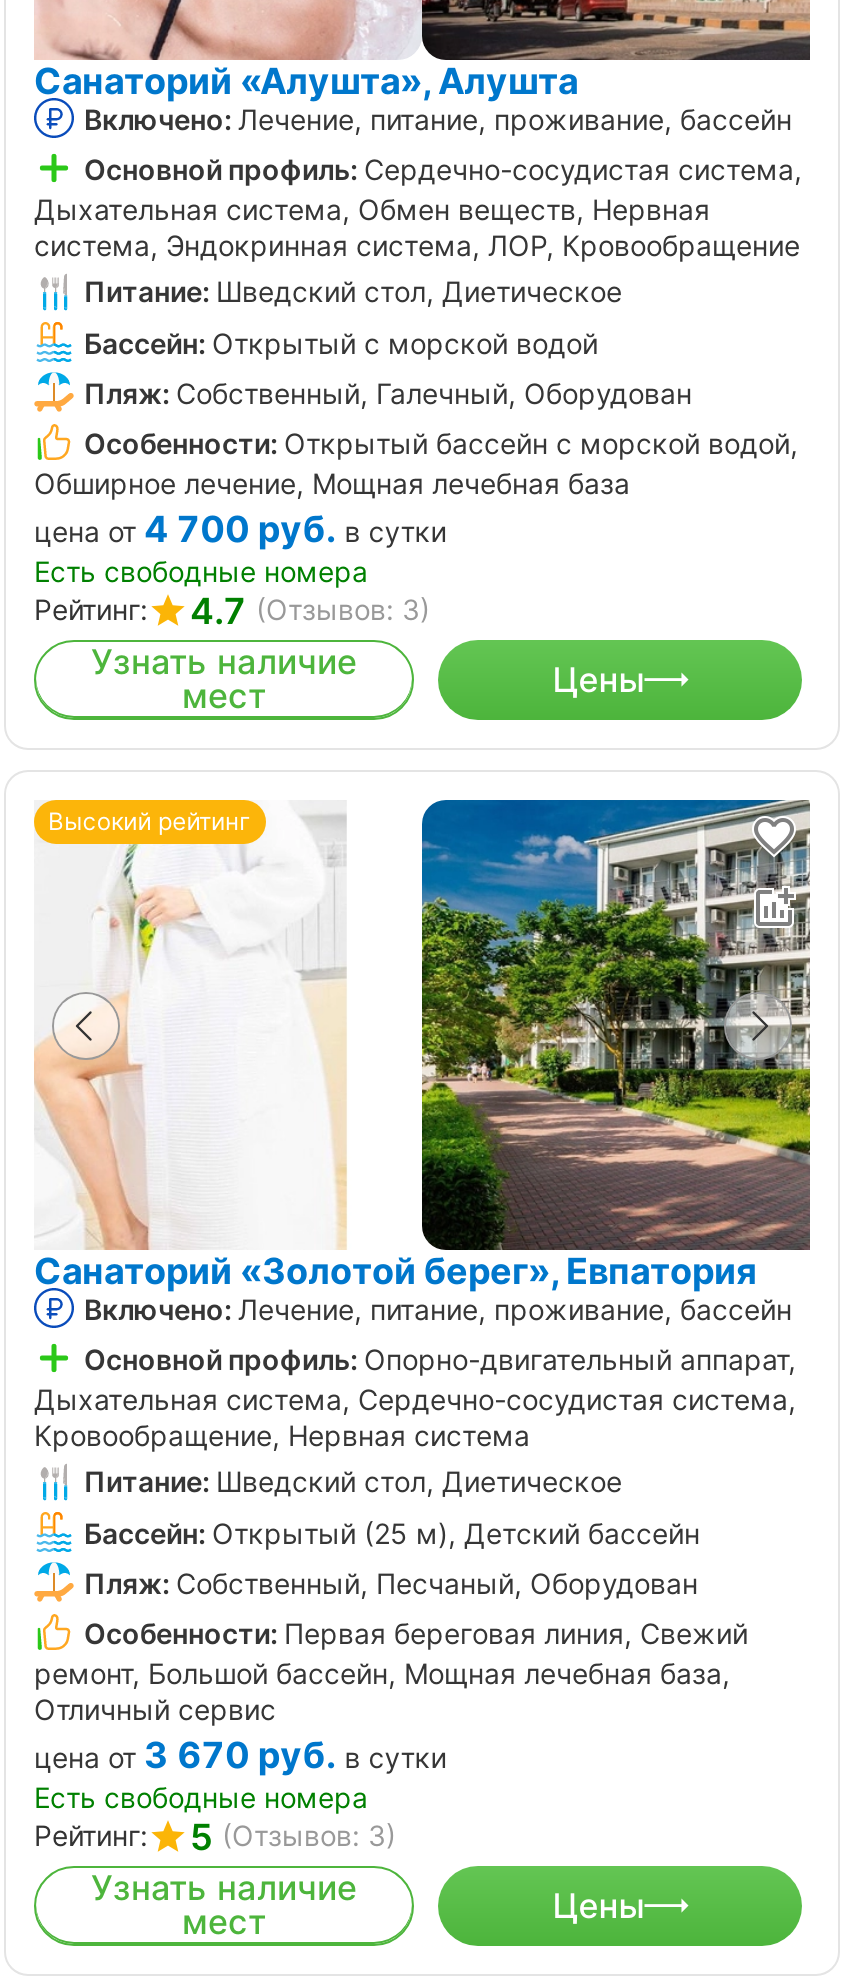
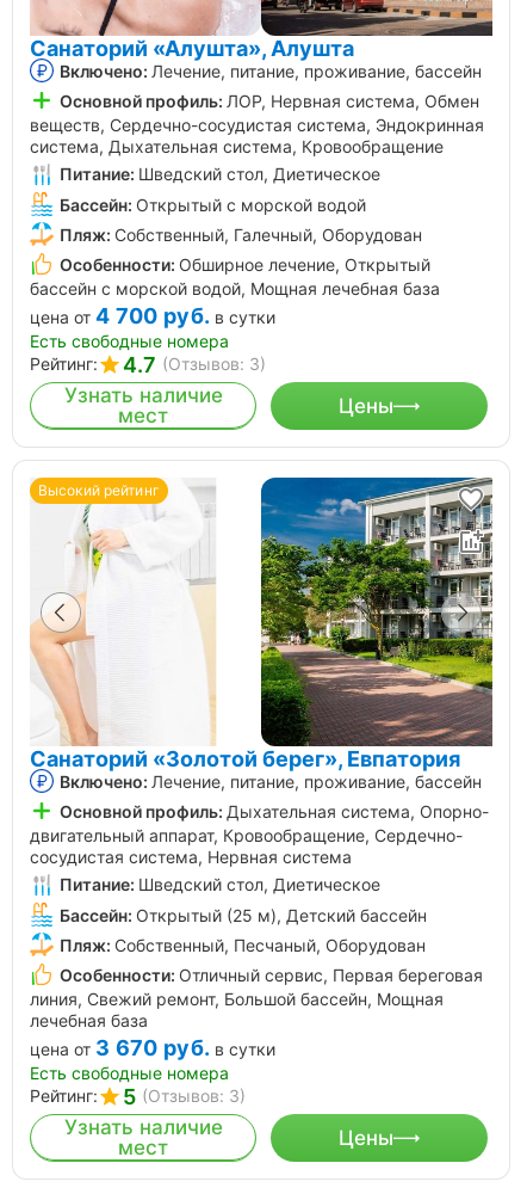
[34,152,802,263] Основной профиль: Сердечно-сосудистая система, | Дыхательная система, Обмен веществ, Нервная | система, Эндокринная система, ЛОР, Кровообращение -> [30,91,484,157] Основной профиль: ЛОР, Нервная система, Обмен | веществ, Сердечно-сосудистая система, Эндокринная | система, Дыхательная система, Кровообращение
[34,426,798,500] Особенности: Открытый бассейн с морской водой, | Обширное лечение, Мощная лечебная база -> [30,254,440,299] Особенности: Обширное лечение, Открытый | бассейн с морской водой, Мощная лечебная база
[34,1343,796,1453] Основной профиль: Опорно-двигательный аппарат, | Дыхательная система, Сердечно-сосудистая система, | Кровообращение, Нервная система -> [30,802,489,867] Основной профиль: Дыхательная система, Опорно- | двигательный аппарат, Кровообращение, Сердечно- | сосудистая система, Нервная система
[34,1616,748,1726] Особенности: Первая береговая линия, Свежий | ремонт, Большой бассейн, Мощная лечебная база, | Отличный сервис -> [30,965,483,1031] Особенности: Отличный сервис, Первая береговая | линия, Свежий ремонт, Большой бассейн, Мощная | лечебная база

